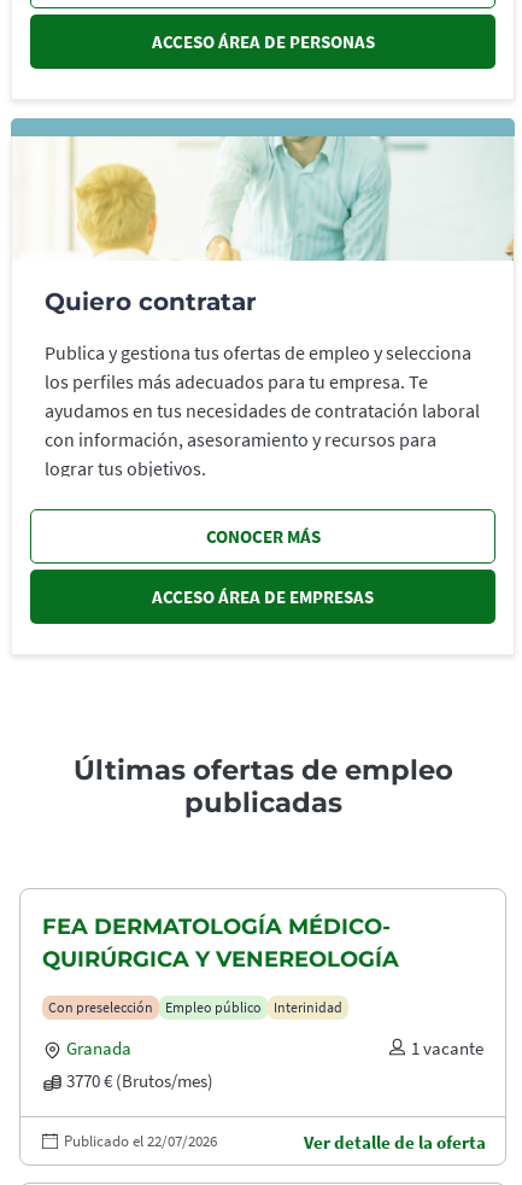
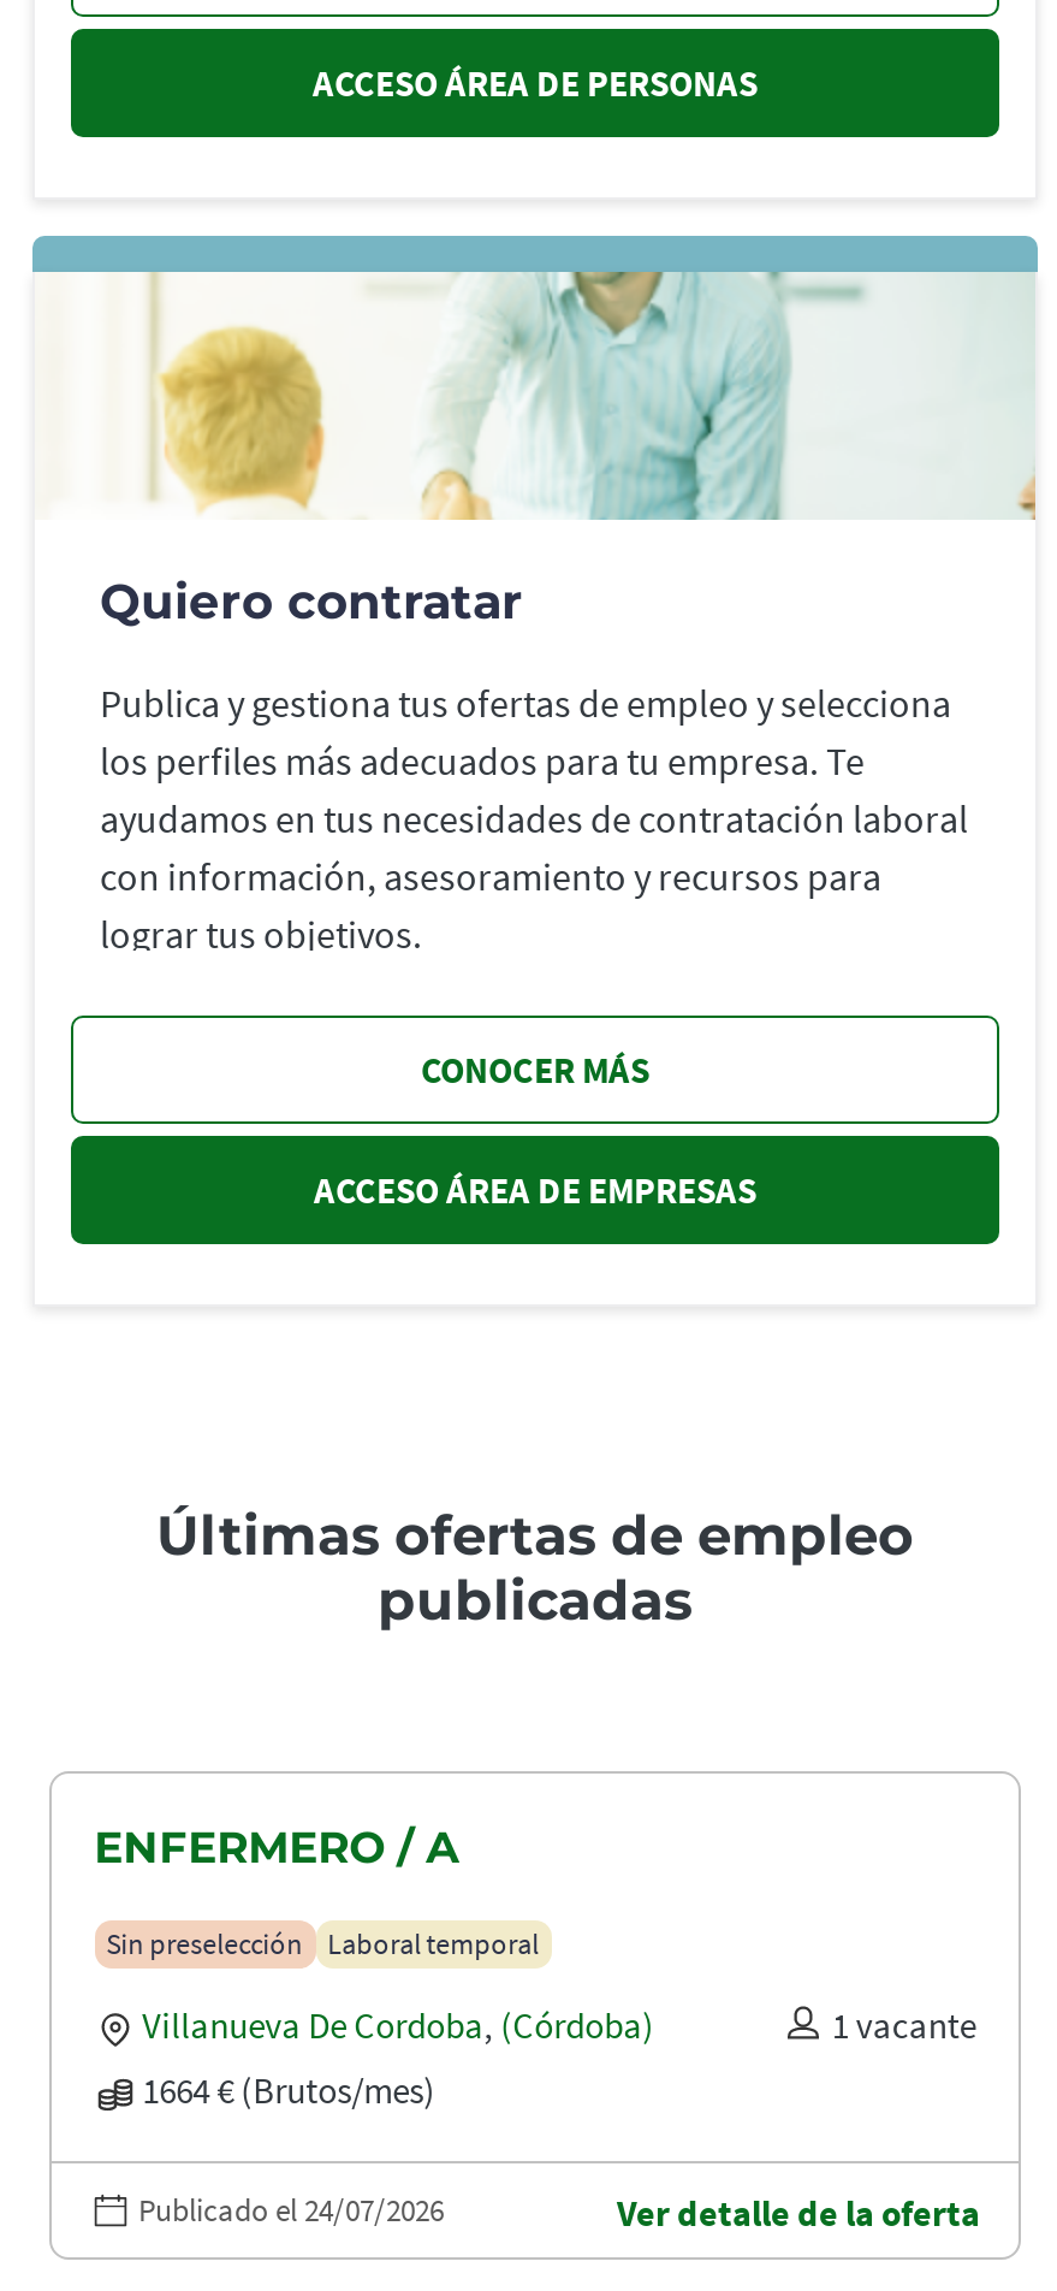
[42,913,399,972] FEA DERMATOLOGÍA MÉDICO- | QUIRÚRGICA Y VENEREOLOGÍA -> [94,1821,460,1874] ENFERMERO / A
[48,997,342,1016] Con preselección | Empleo público | Interinidad -> [106,1924,539,1960] Sin preselección | Laboral temporal
[66,1036,131,1059] Granada -> [142,2001,654,2047] Villanueva De Cordoba, (Córdoba)
[66,1069,213,1092] 3770 € (Brutos/mes) -> [142,2066,436,2112] 1664 € (Brutos/mes)
[64,1130,217,1151] Publicado el 22/07/2026 -> [138,2189,444,2230] Publicado el 24/07/2026

